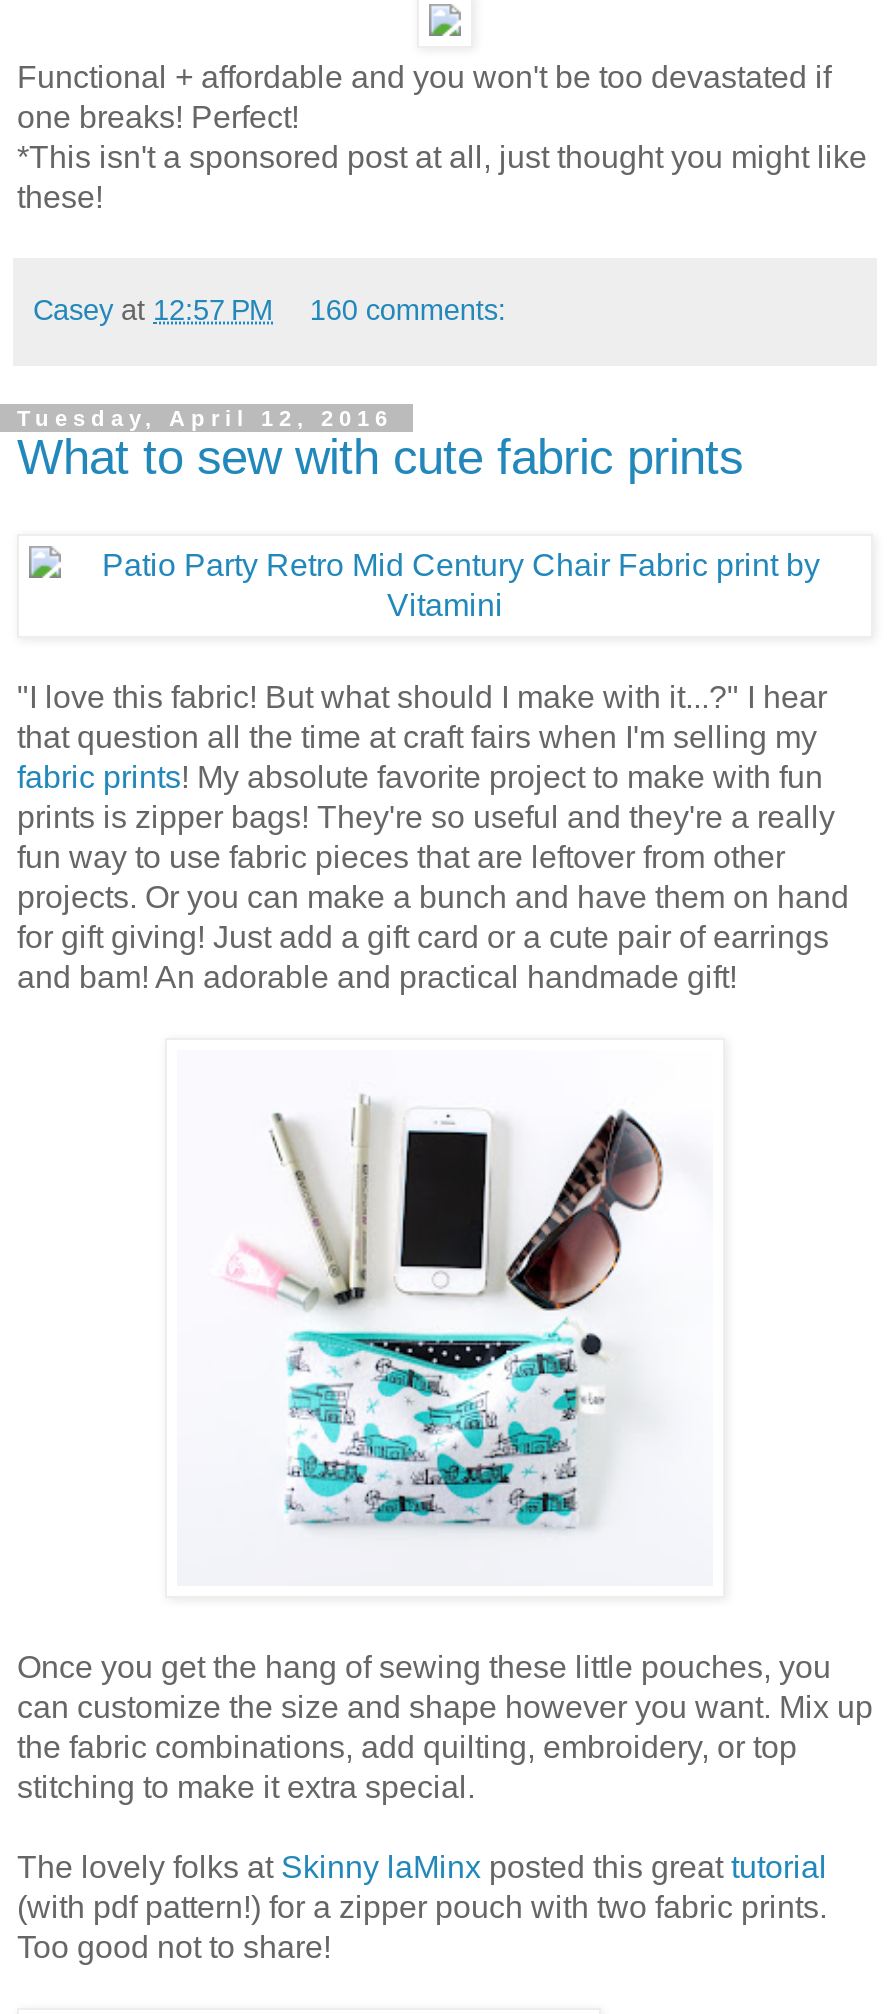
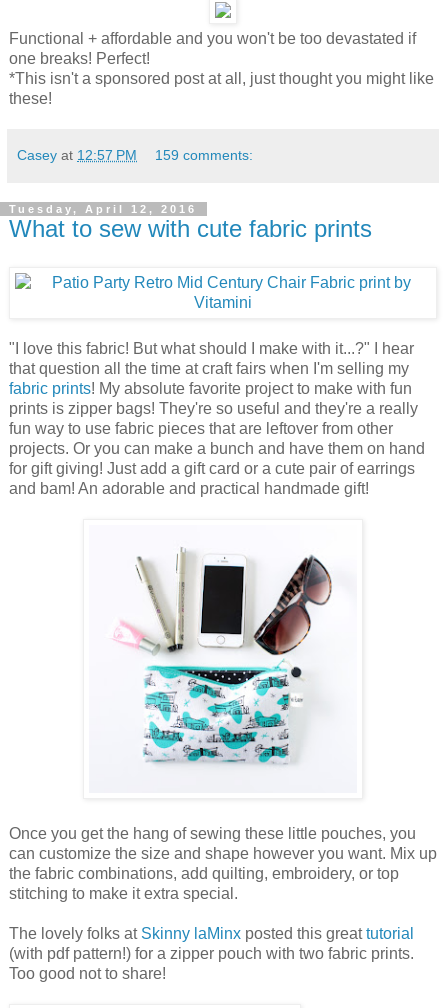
[33,294,506,326] Casey at 12:57 PM 160 comments: -> [17,147,253,163] Casey at 12:57 PM 159 comments:

